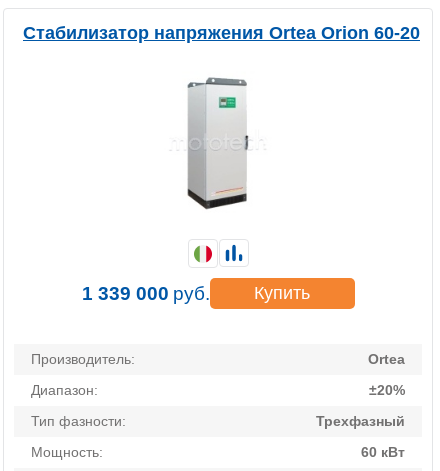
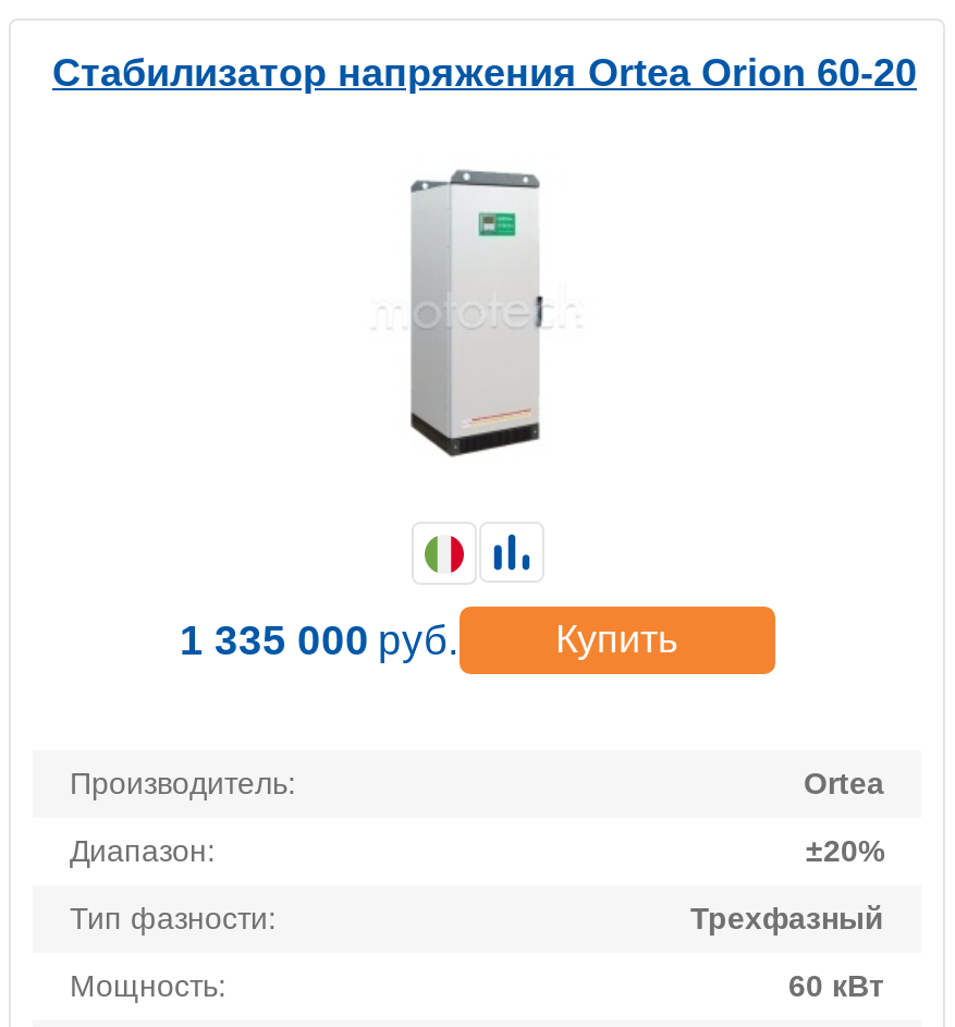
[81,283,209,304] 1 339 000 руб. -> [180,617,458,663] 1 335 000 руб.

